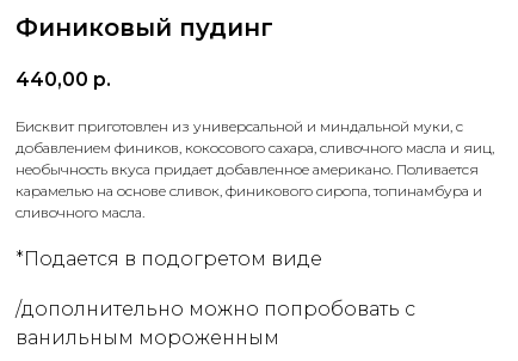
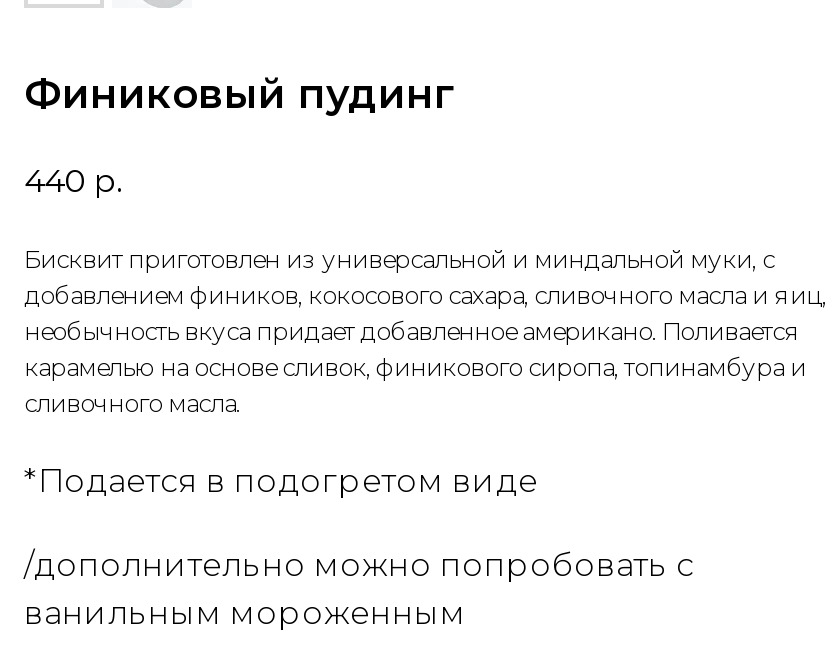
[16,68,111,91] 440,00 р. -> [24,163,122,201] 440 р.

